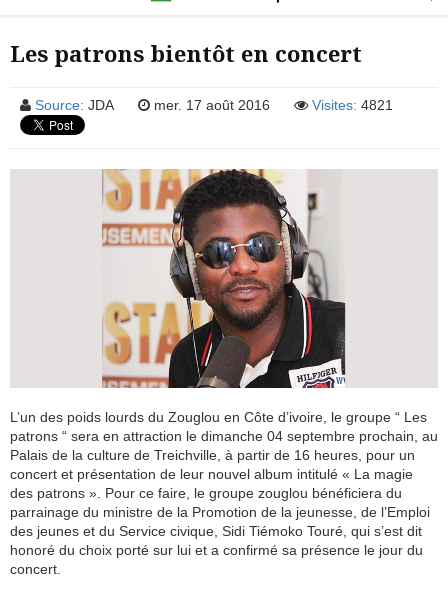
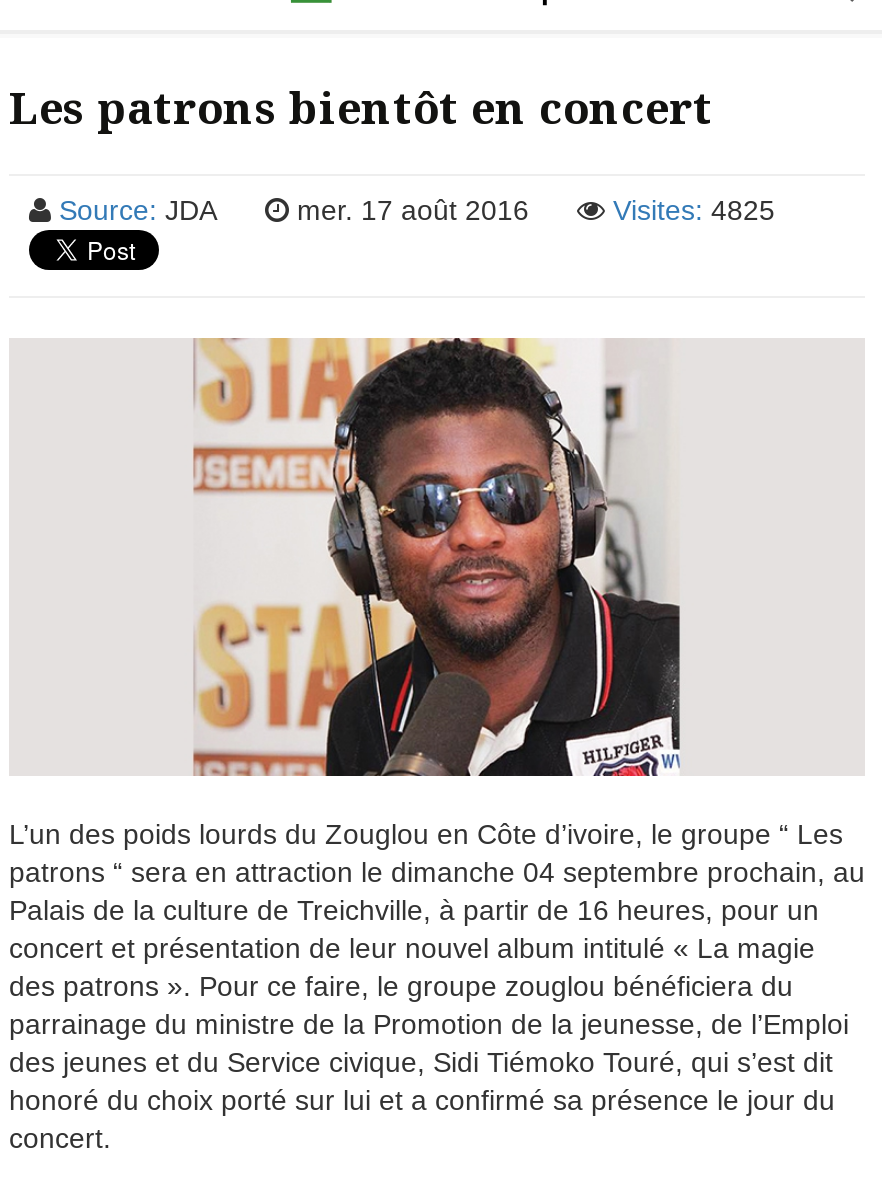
[312,97,393,113] Visites: 4821 -> [613,194,775,226] Visites: 4825

